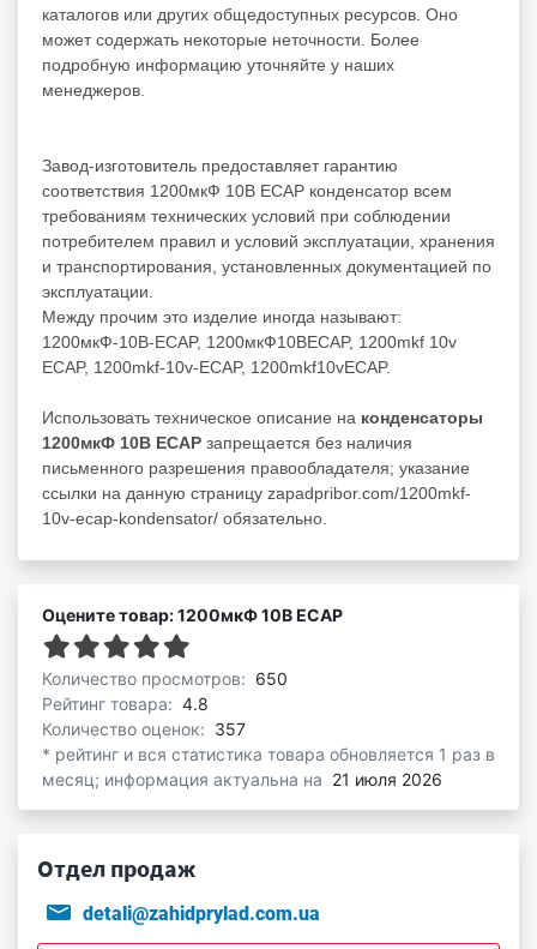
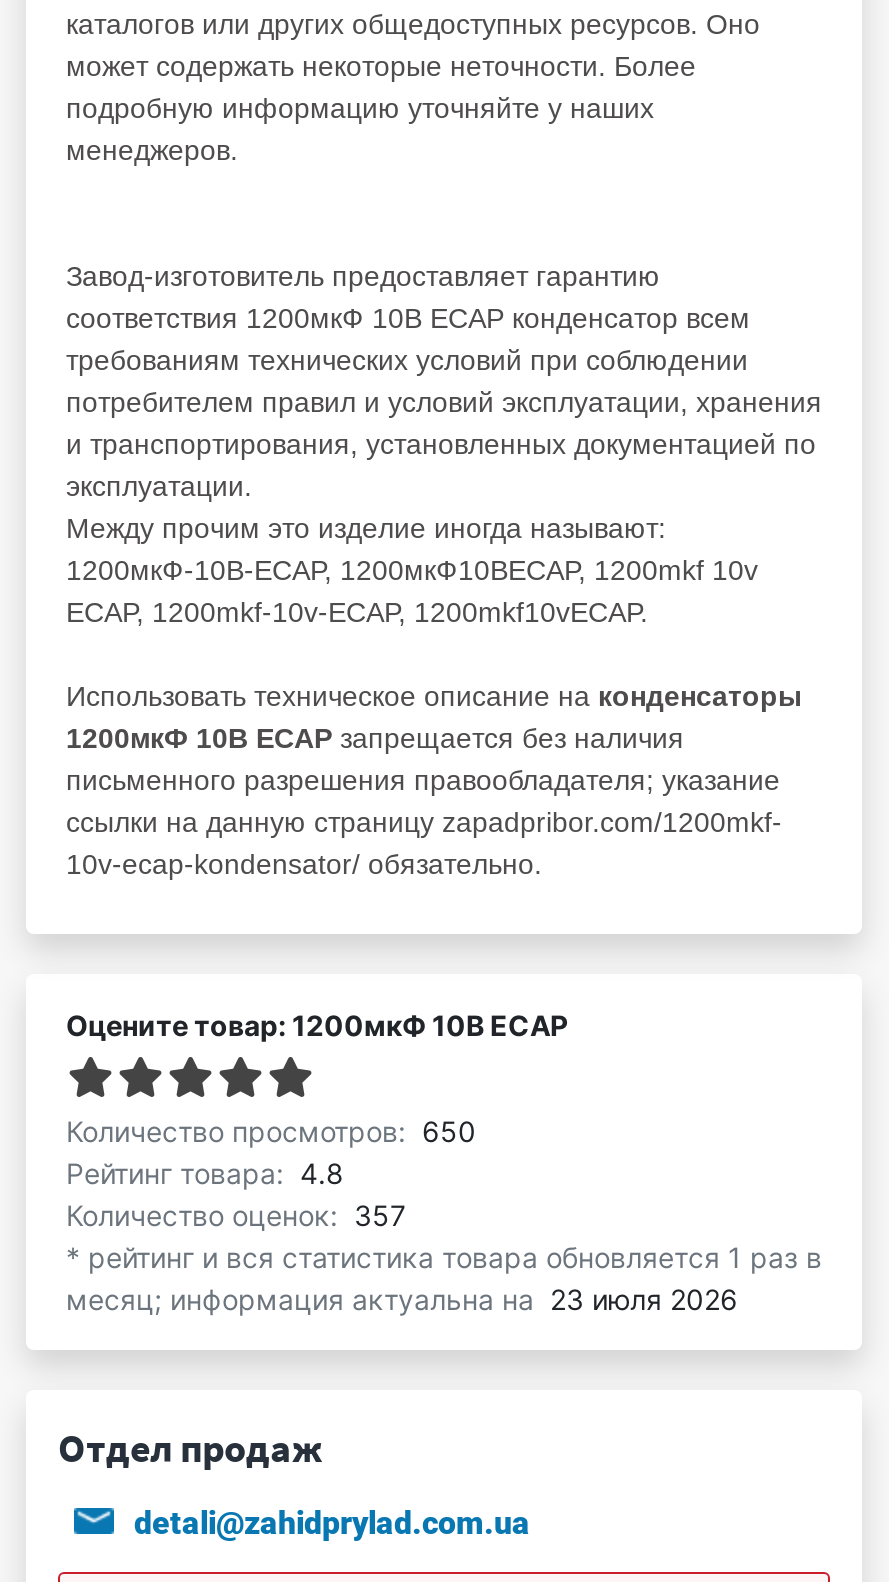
[42,768,442,789] месяц; информация актуальна на 21 июля 2026 -> [66,1281,738,1315] месяц; информация актуальна на 23 июля 2026

